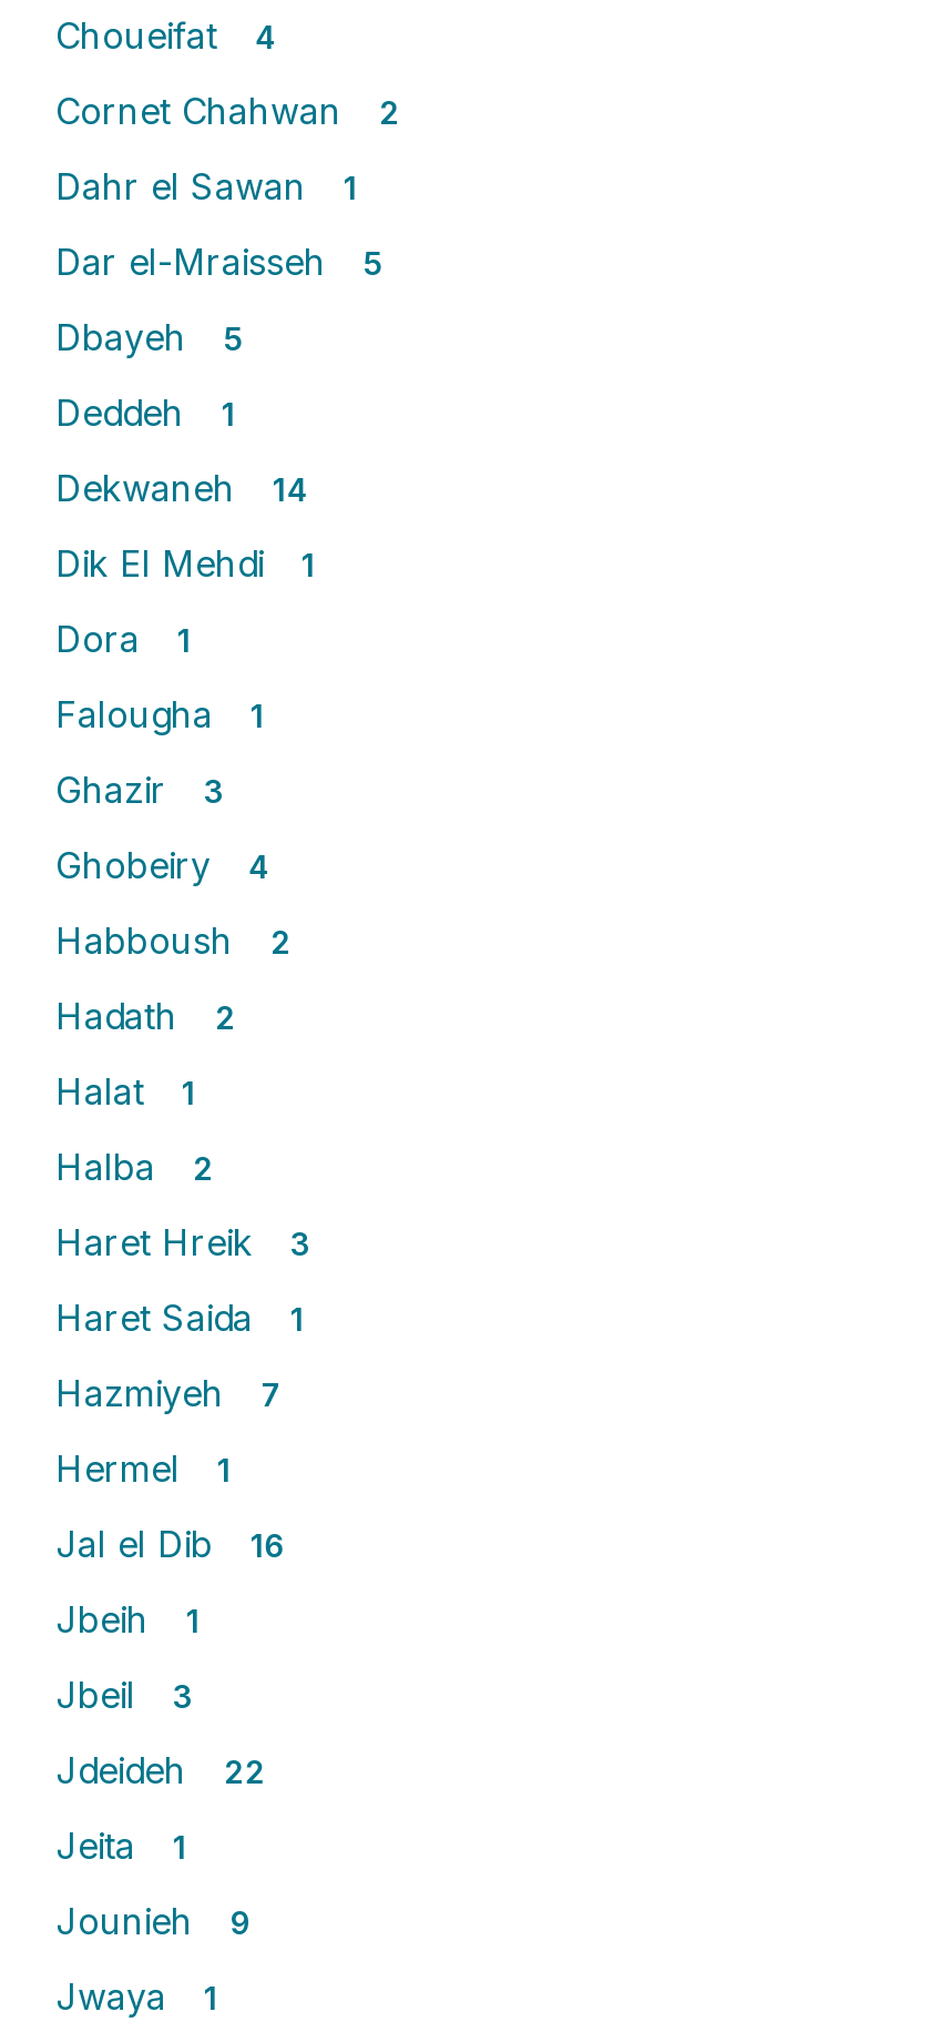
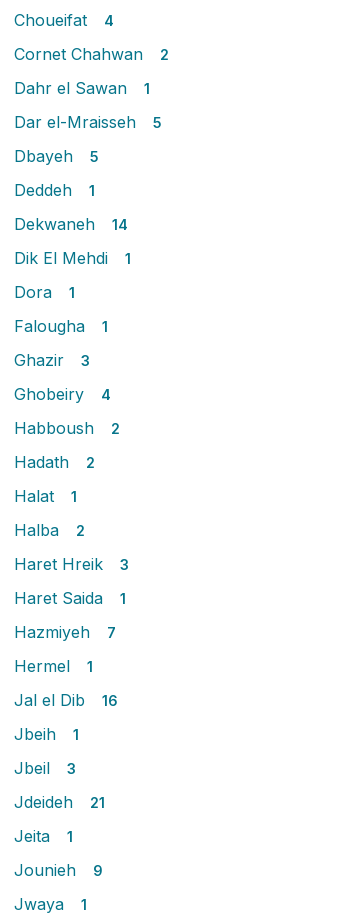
[55,1748,265,1792] Jdeideh 22 -> [14,792,106,812] Jdeideh 21

